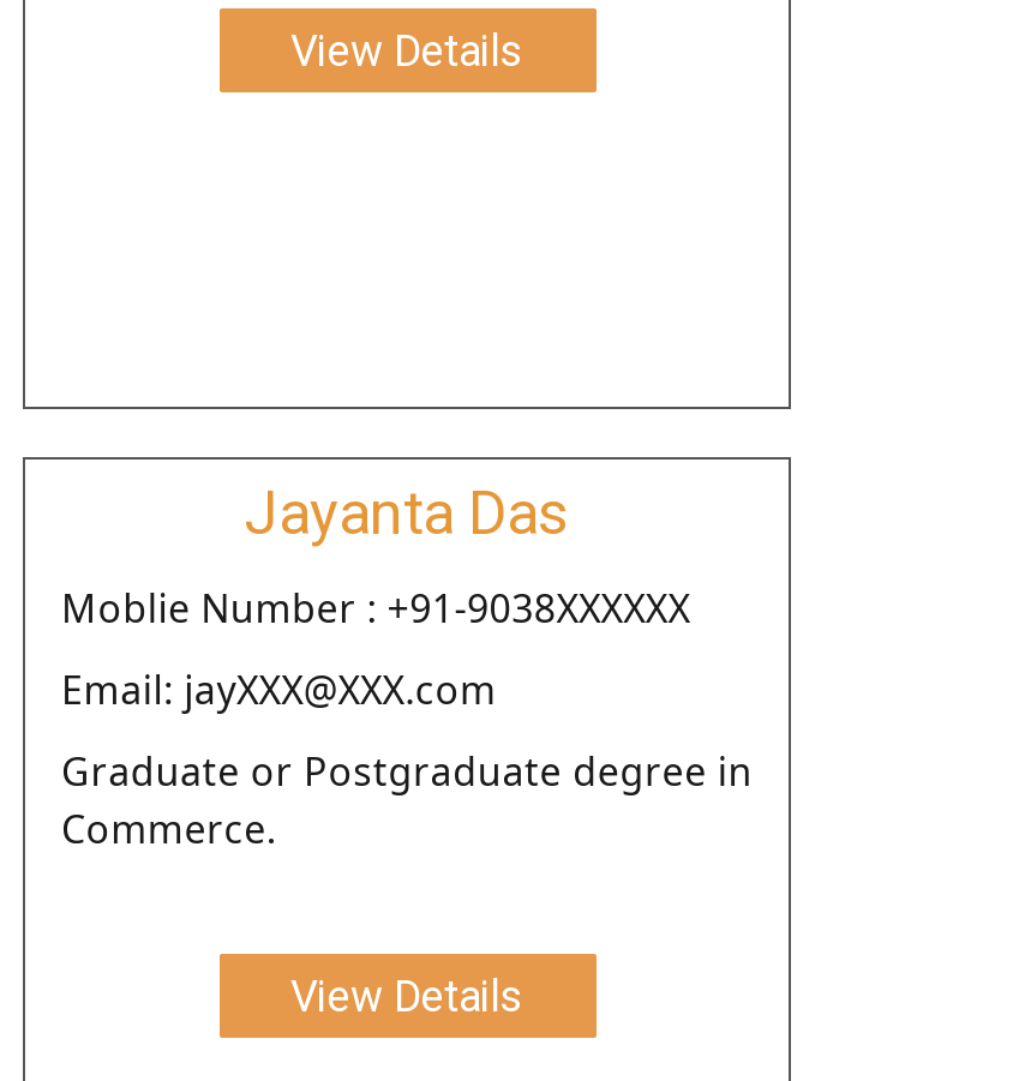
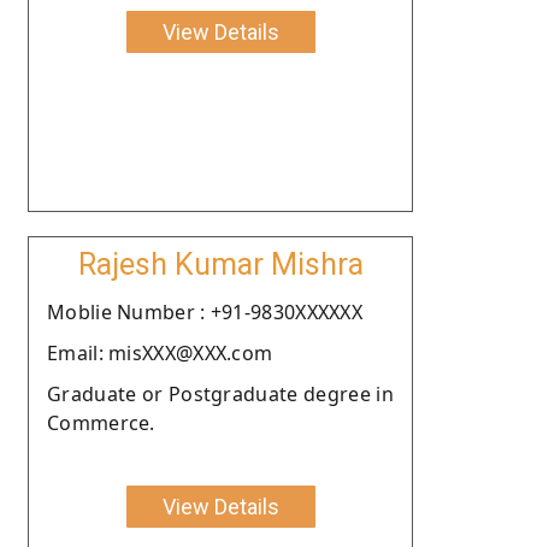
[245,478,569,548] Jayanta Das -> [78,247,363,282] Rajesh Kumar Mishra
[61,581,690,634] Moblie Number : +91-9038XXXXXX -> [47,299,362,325] Moblie Number : +91-9830XXXXXX
[61,663,496,716] Email: jayXXX@XXX.com -> [47,340,272,366] Email: misXXX@XXX.com

